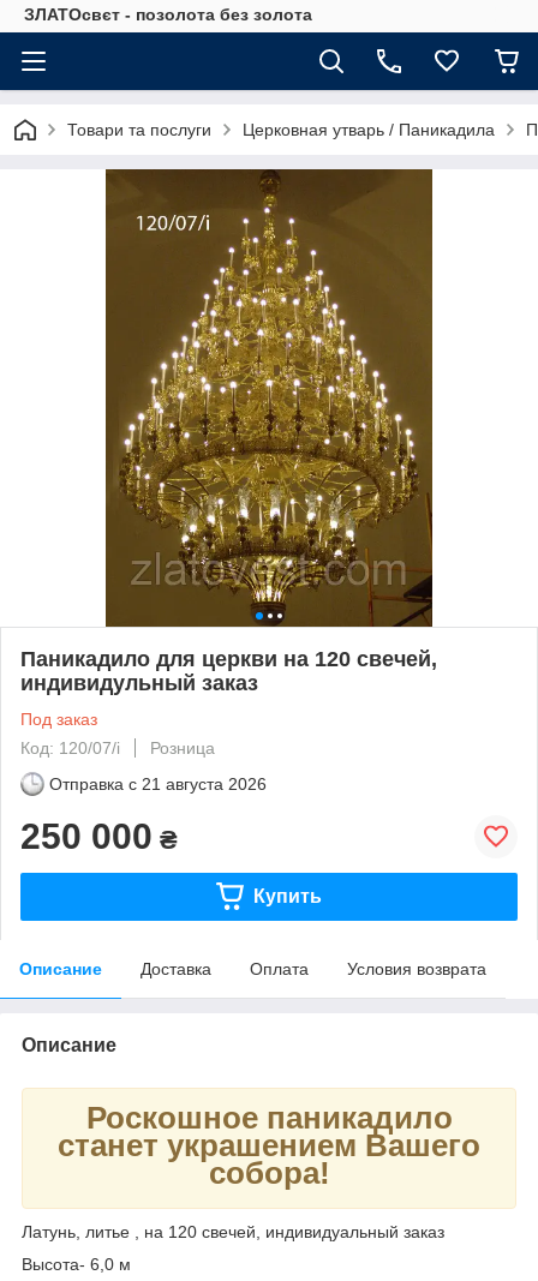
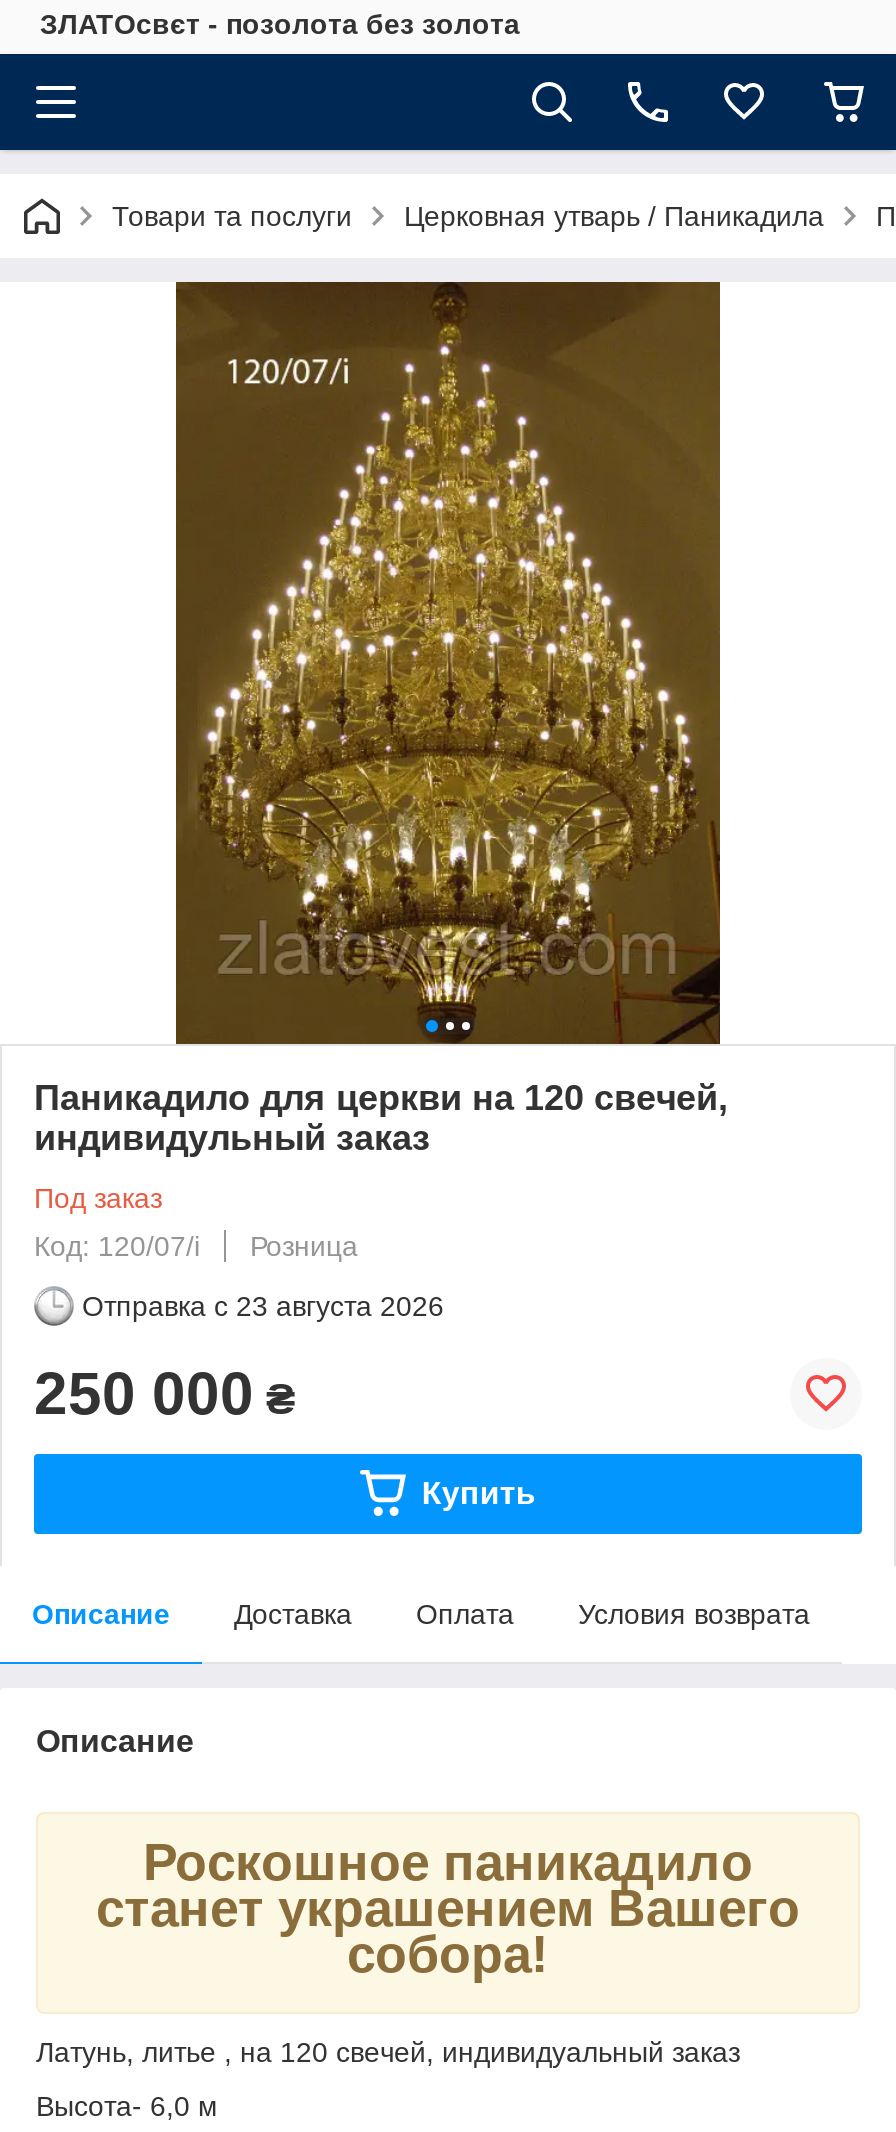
[49,774,267,793] Отправка с 21 августа 2026 -> [82,1290,444,1322] Отправка с 23 августа 2026

